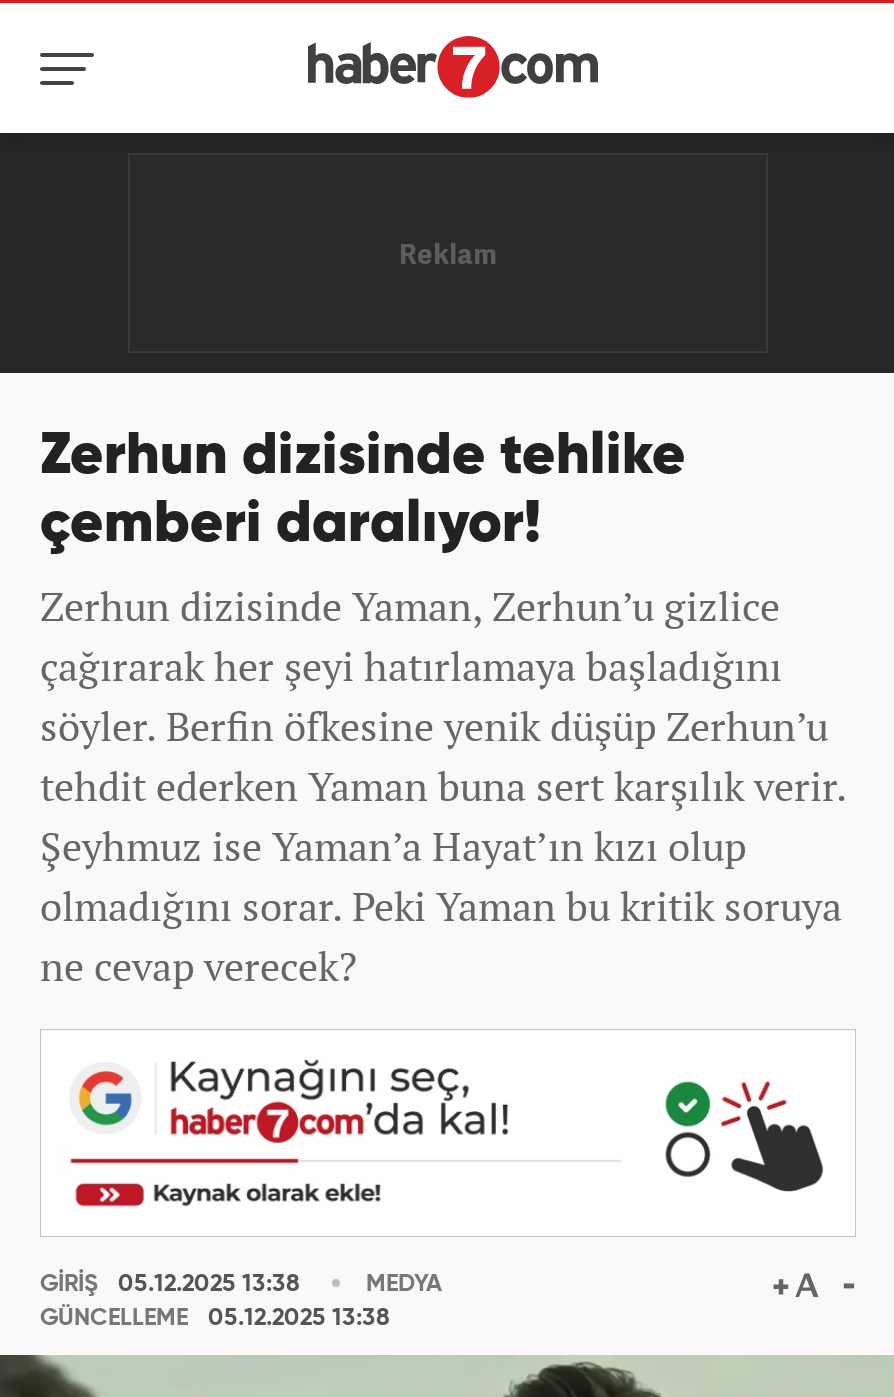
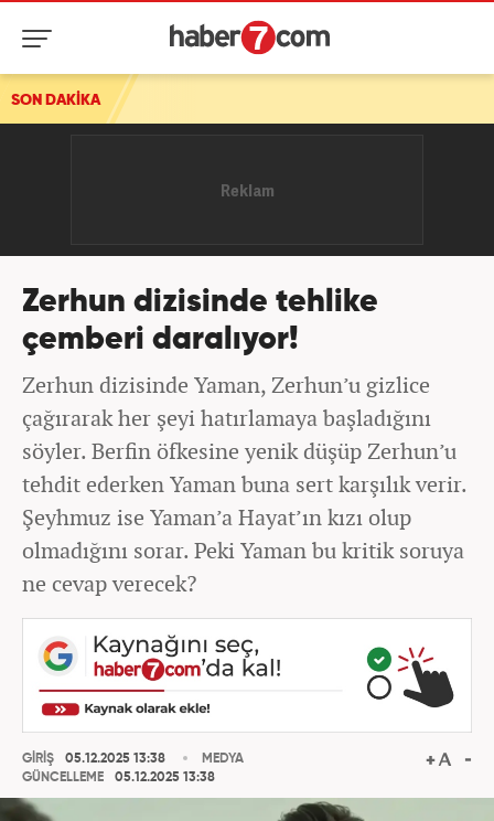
none -> [11,93,100,108] SON DAKİKA

